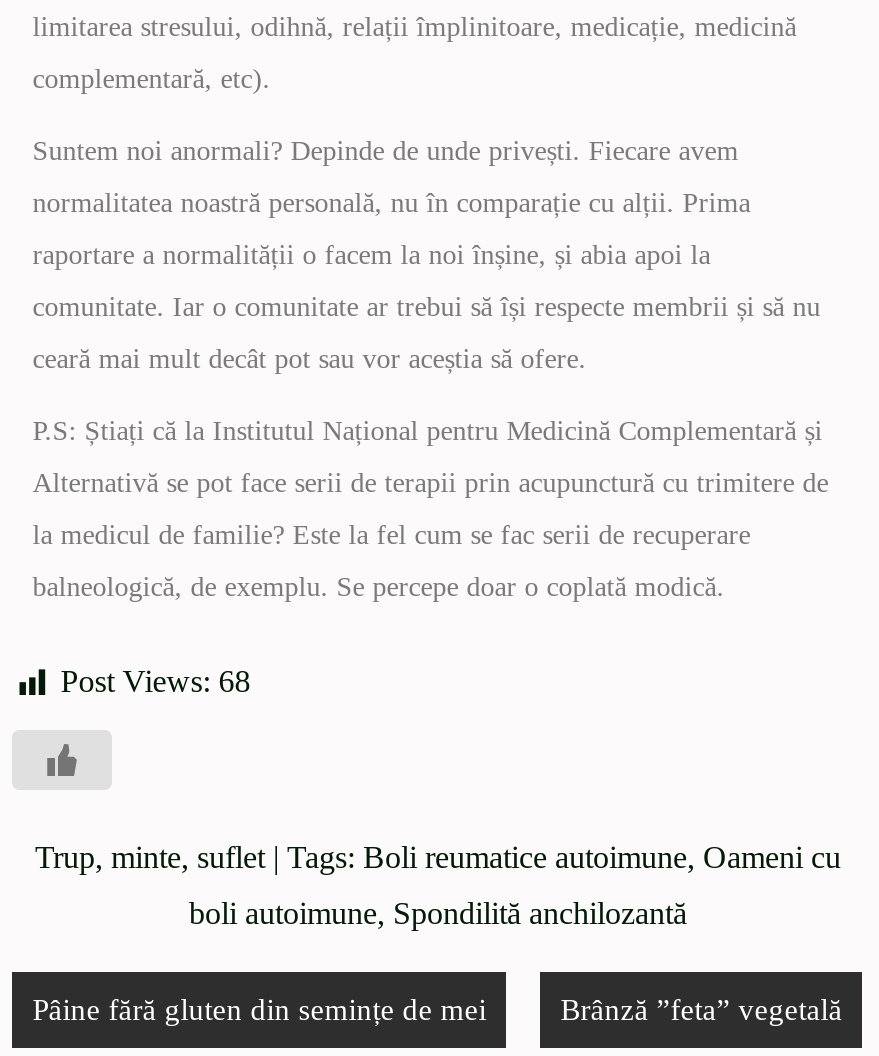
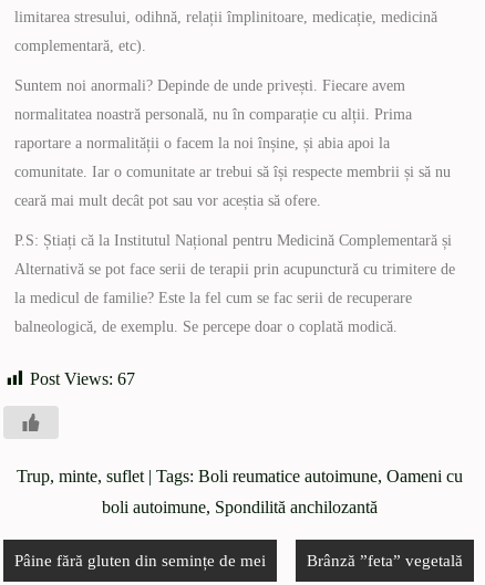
[60,665,250,699] Post Views: 68 -> [30,369,135,388] Post Views: 67

